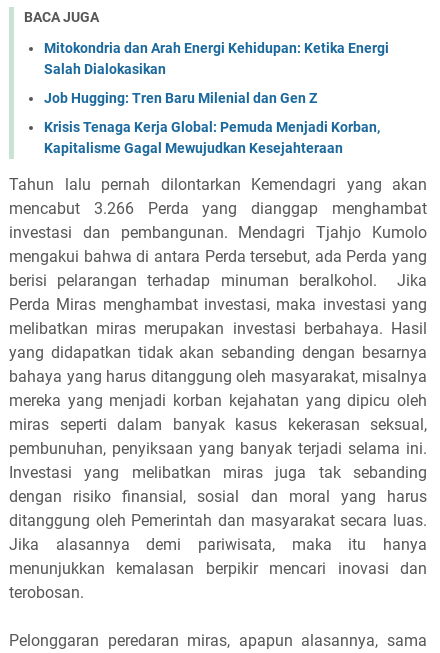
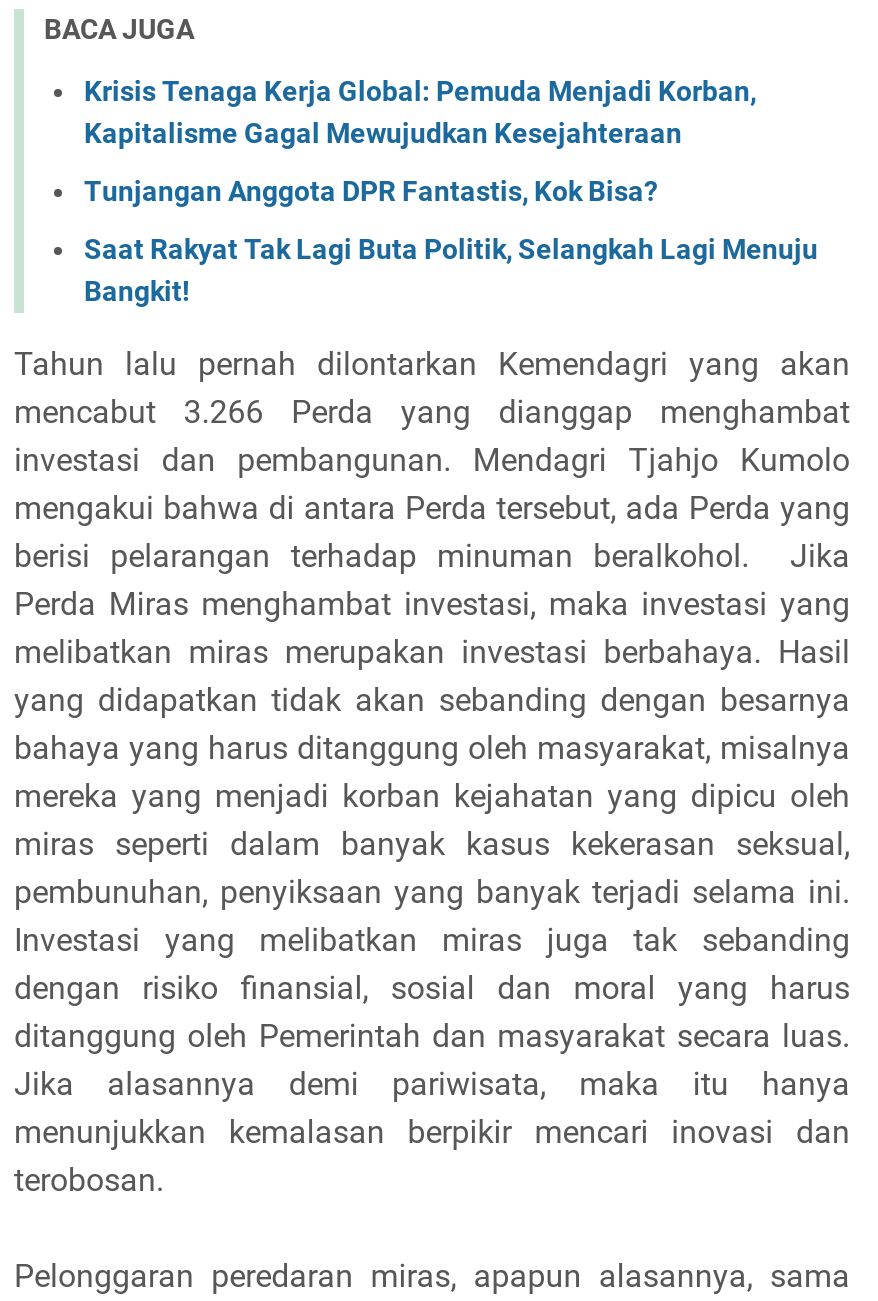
[44,40,389,106] Mitokondria dan Arah Energi Kehidupan: Ketika Energi | Salah Dialokasikan | Job Hugging: Tren Baru Milenial dan Gen Z -> none
moved [44,119,380,156] -> [84,74,756,148]: Krisis Tenaga Kerja Global: Pemuda Menjadi Korban, | Kapitalisme Gagal Mewujudkan Kesejahteraan
none -> [84,174,818,306] Tunjangan Anggota DPR Fantastis, Kok Bisa? | Saat Rakyat Tak Lagi Buta Politik, Selangkah Lagi Menuju | Bangkit!

